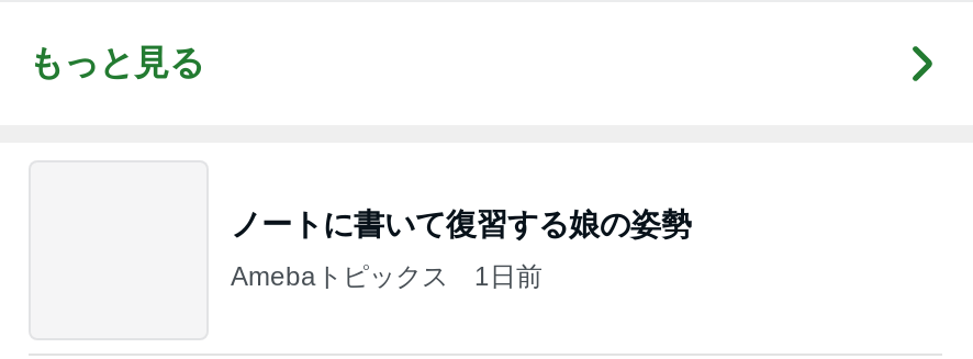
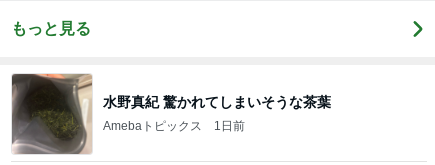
none -> [11,73,93,155] [image]
[231,205,692,240] ノートに書いて復習する娘の姿勢 -> [103,93,331,109] 水野真紀 驚かれてしまいそうな茶葉

